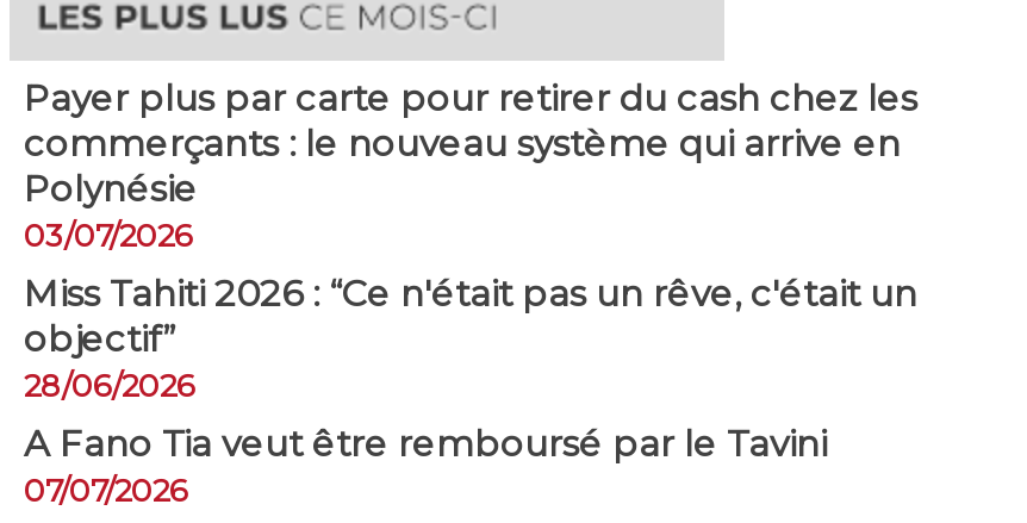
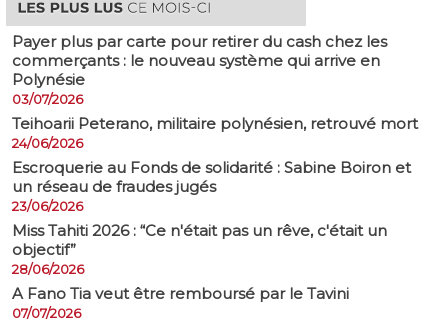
none -> [12,114,418,214] Teihoarii Peterano, militaire polynésien, retrouvé mort | 24/06/2026 | Escroquerie au Fonds de solidarité : Sabine Boiron et | un réseau de fraudes jugés | 23/06/2026

